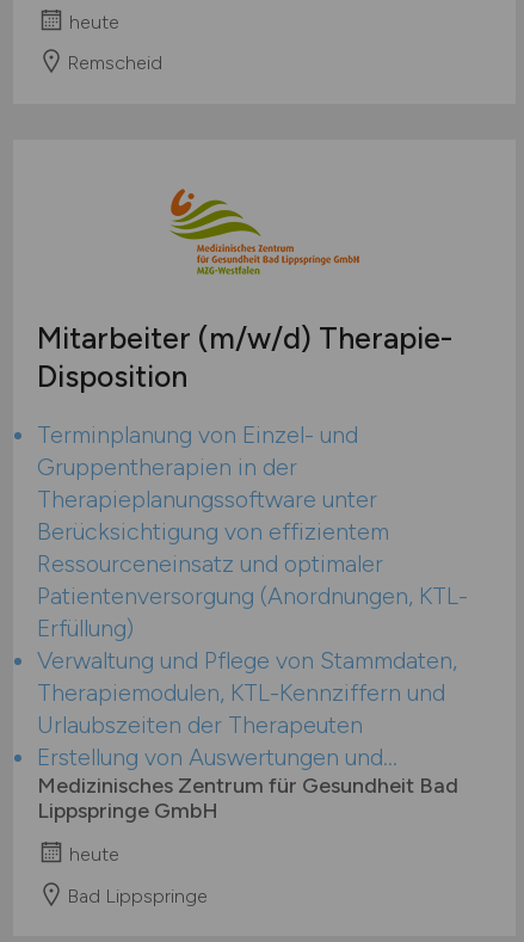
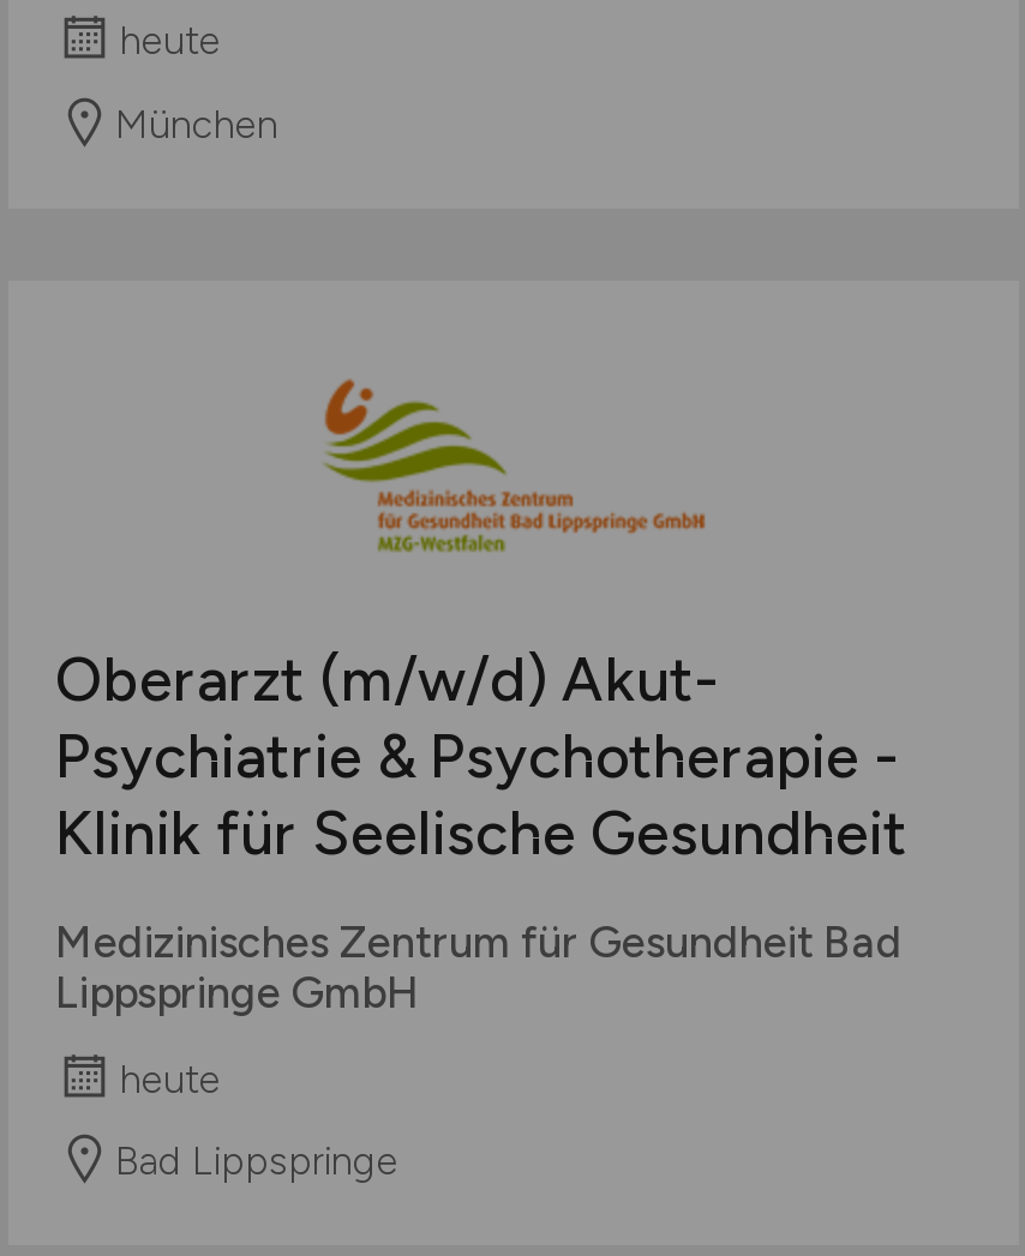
[66,51,162,74] Remscheid -> [115,102,278,148] München
[36,320,467,771] Mitarbeiter (m/w/d) Therapie- | Disposition | Terminplanung von Einzel- und | Gruppentherapien in der | Therapieplanungssoftware unter | Berücksichtigung von effizientem | Ressourceneinsatz und optimaler | Patientenversorgung (Anordnungen, KTL- | Erfüllung) | Verwaltung und Pflege von Stammdaten, | Therapiemodulen, KTL-Kennziffern und | Urlaubszeiten der Therapeuten | Erstellung von Auswertungen und... -> [55,642,907,867] Oberarzt (m/w/d) Akut- | Psychiatrie & Psychotherapie - | Klinik für Seelische Gesundheit

